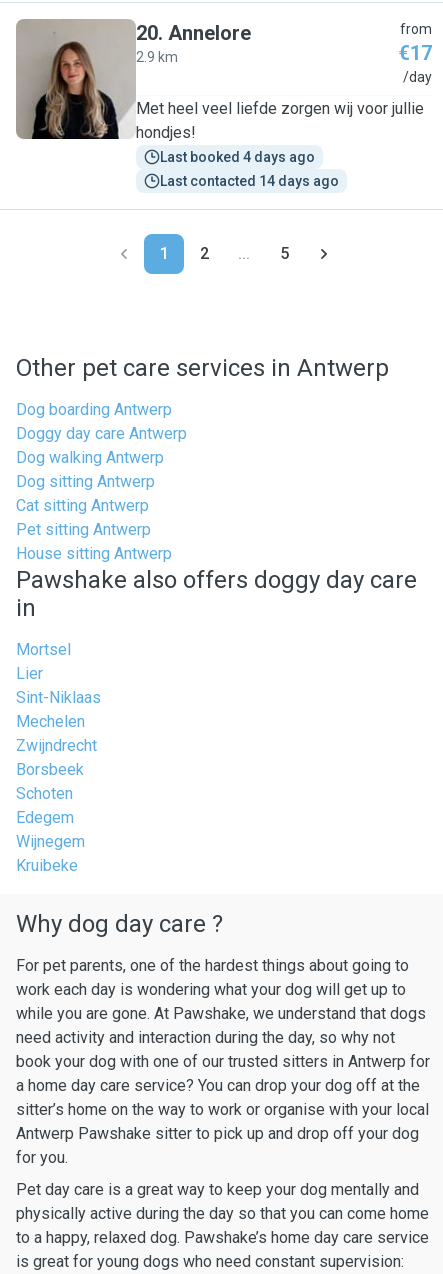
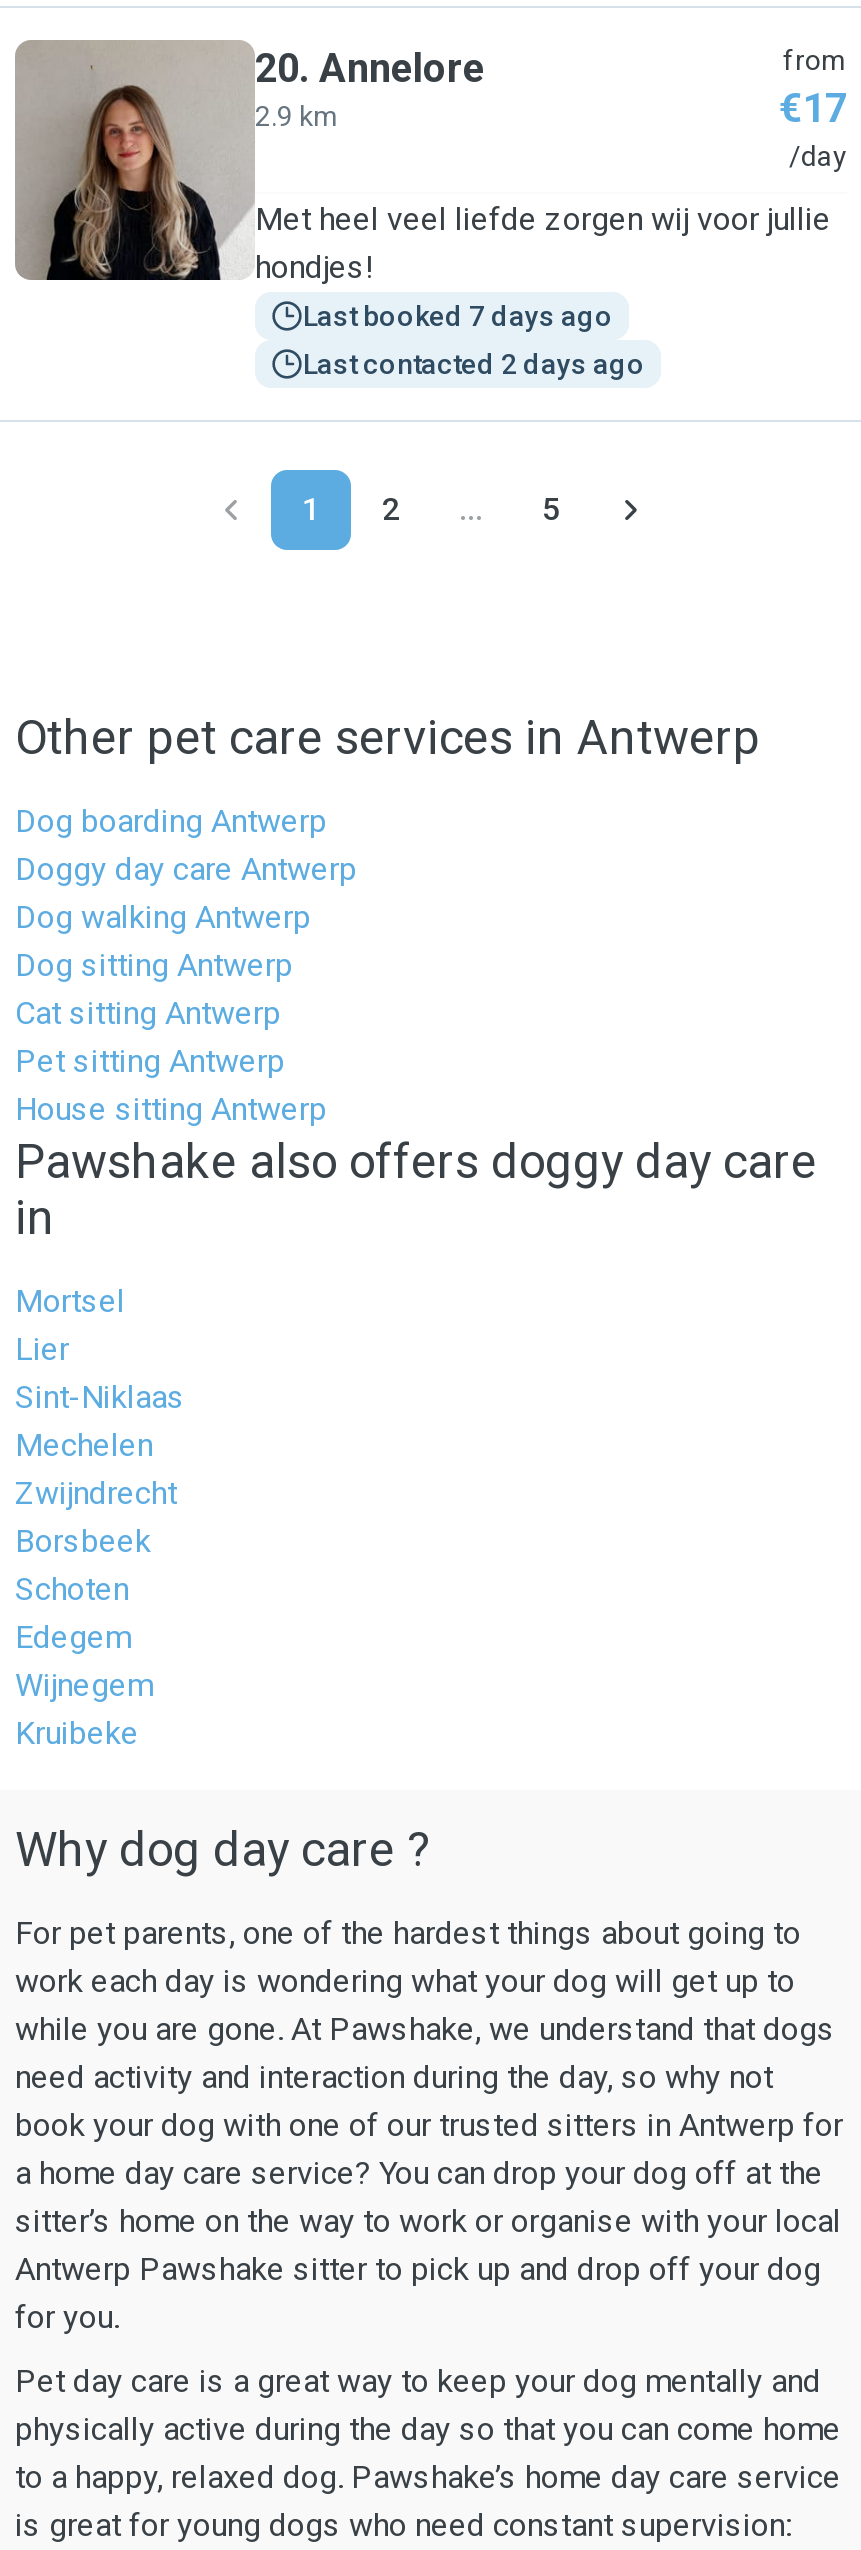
[160,149,315,165] Last booked 4 days ago -> [303,300,613,332] Last booked 7 days ago
[160,173,339,189] Last contacted 14 days ago -> [303,348,645,380] Last contacted 2 days ago

